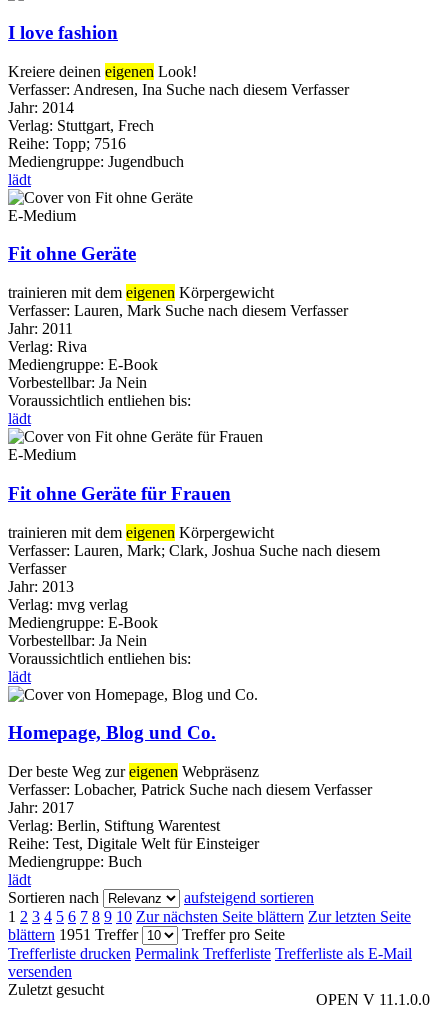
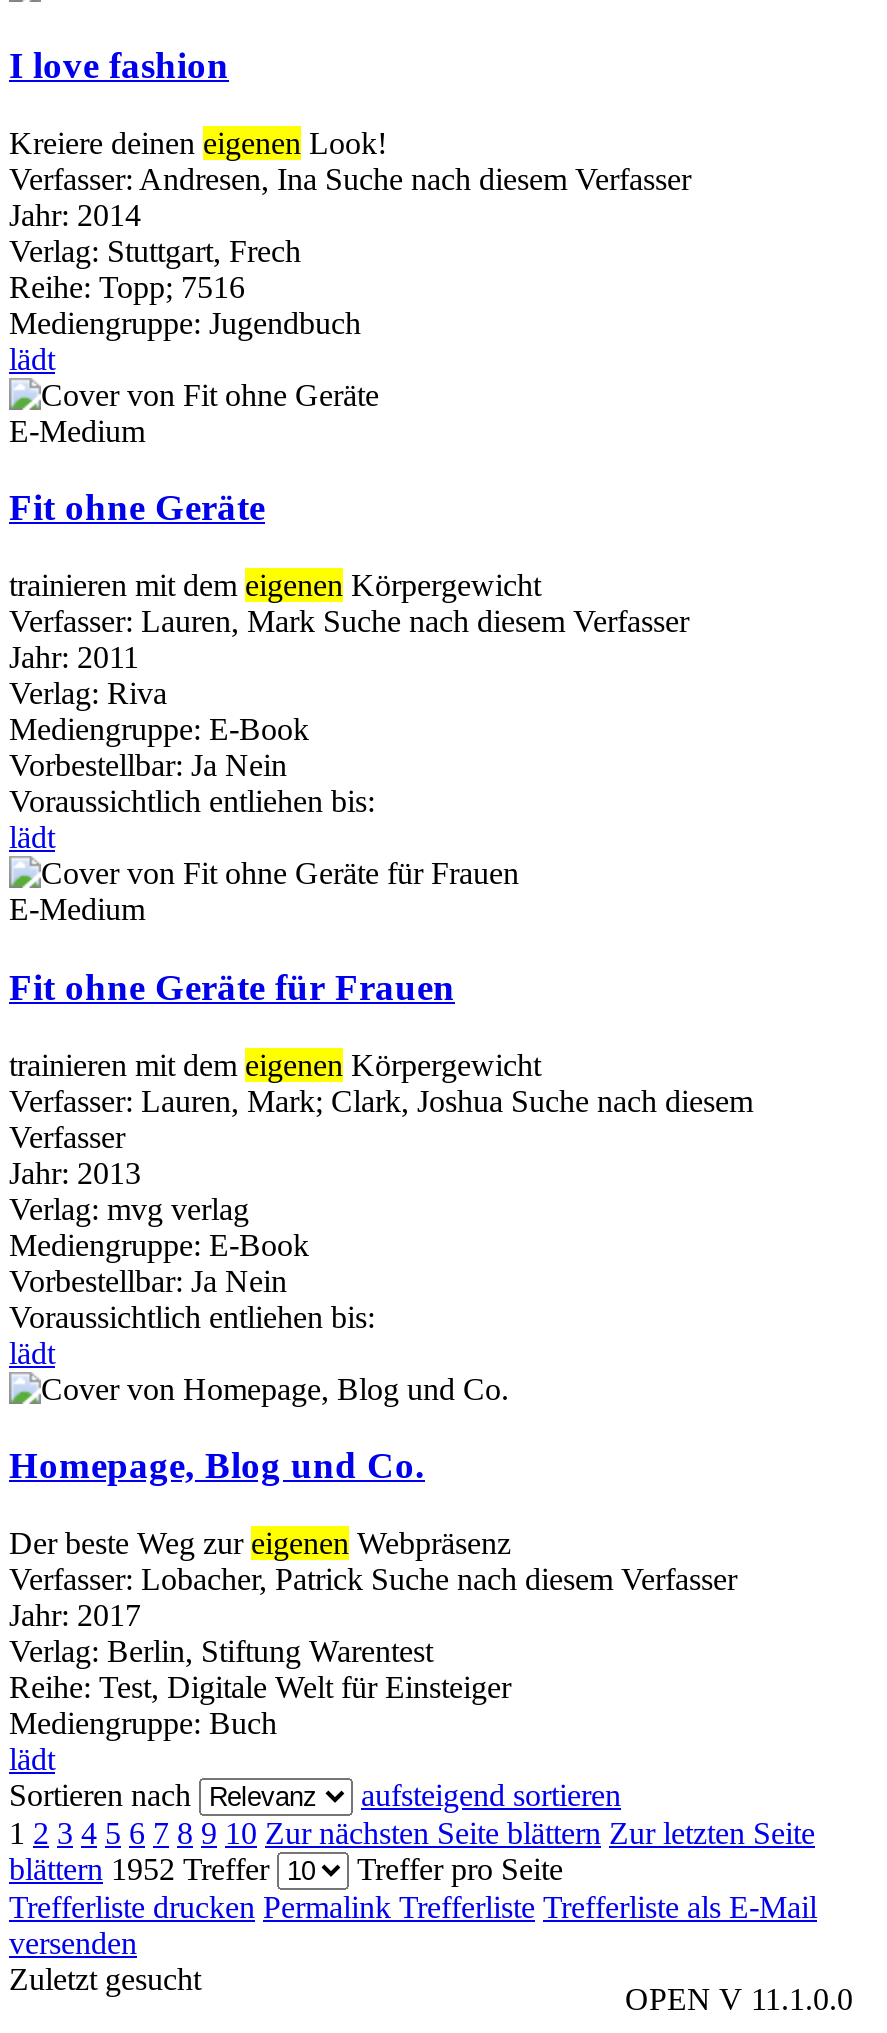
[8,926,138,943] blättern 1951 Treffer -> [9,1852,269,1886] blättern 1952 Treffer

